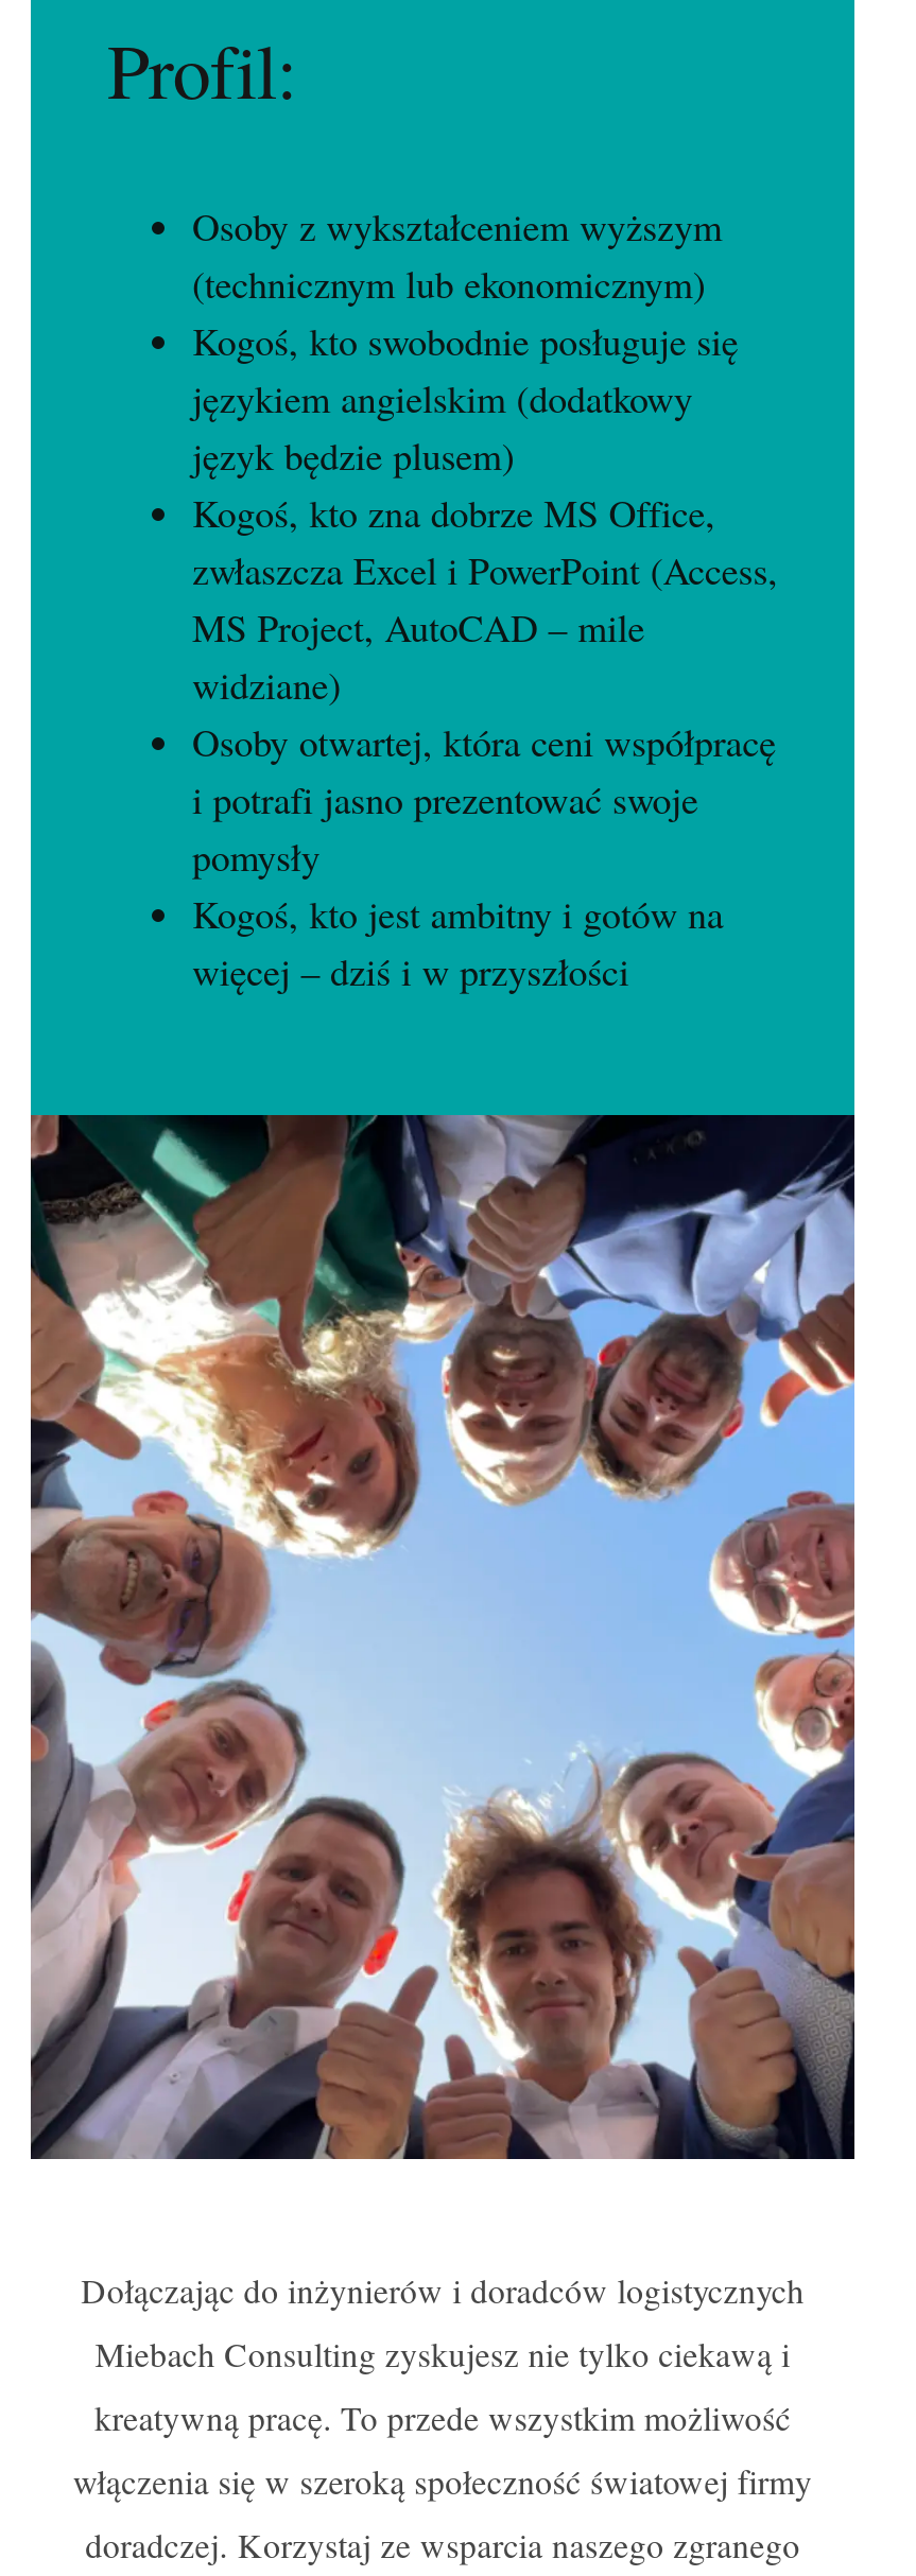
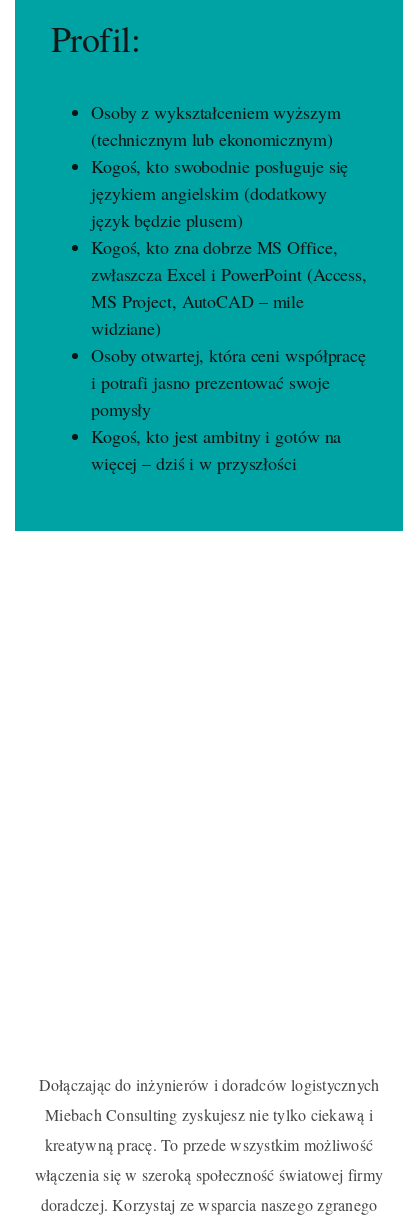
[29,1113,857,2161] [image] -> none

